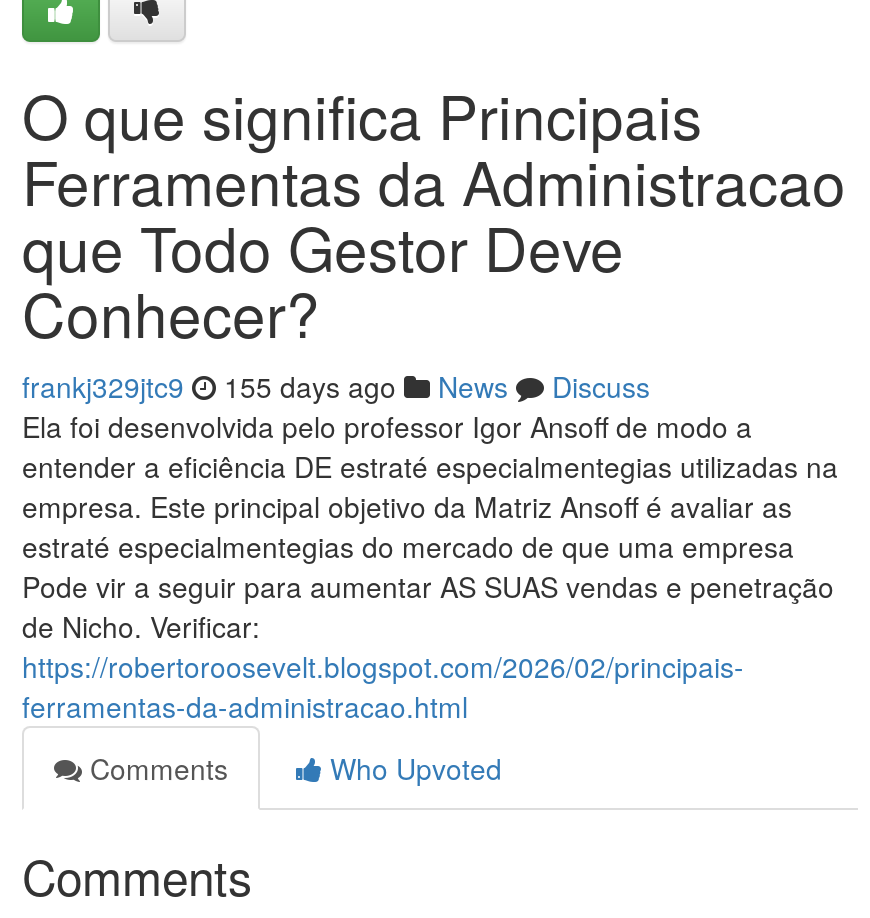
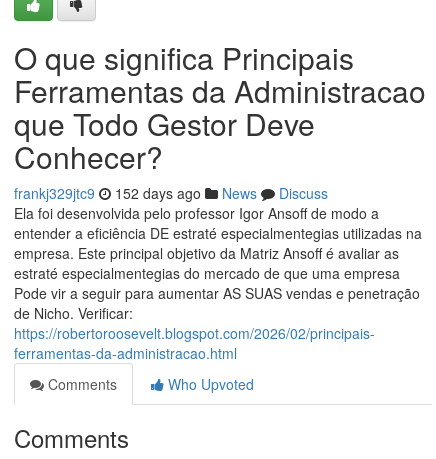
[22,366,650,406] frankj329jtc9 155 days ago News Discuss -> [14,183,328,203] frankj329jtc9 152 days ago News Discuss

